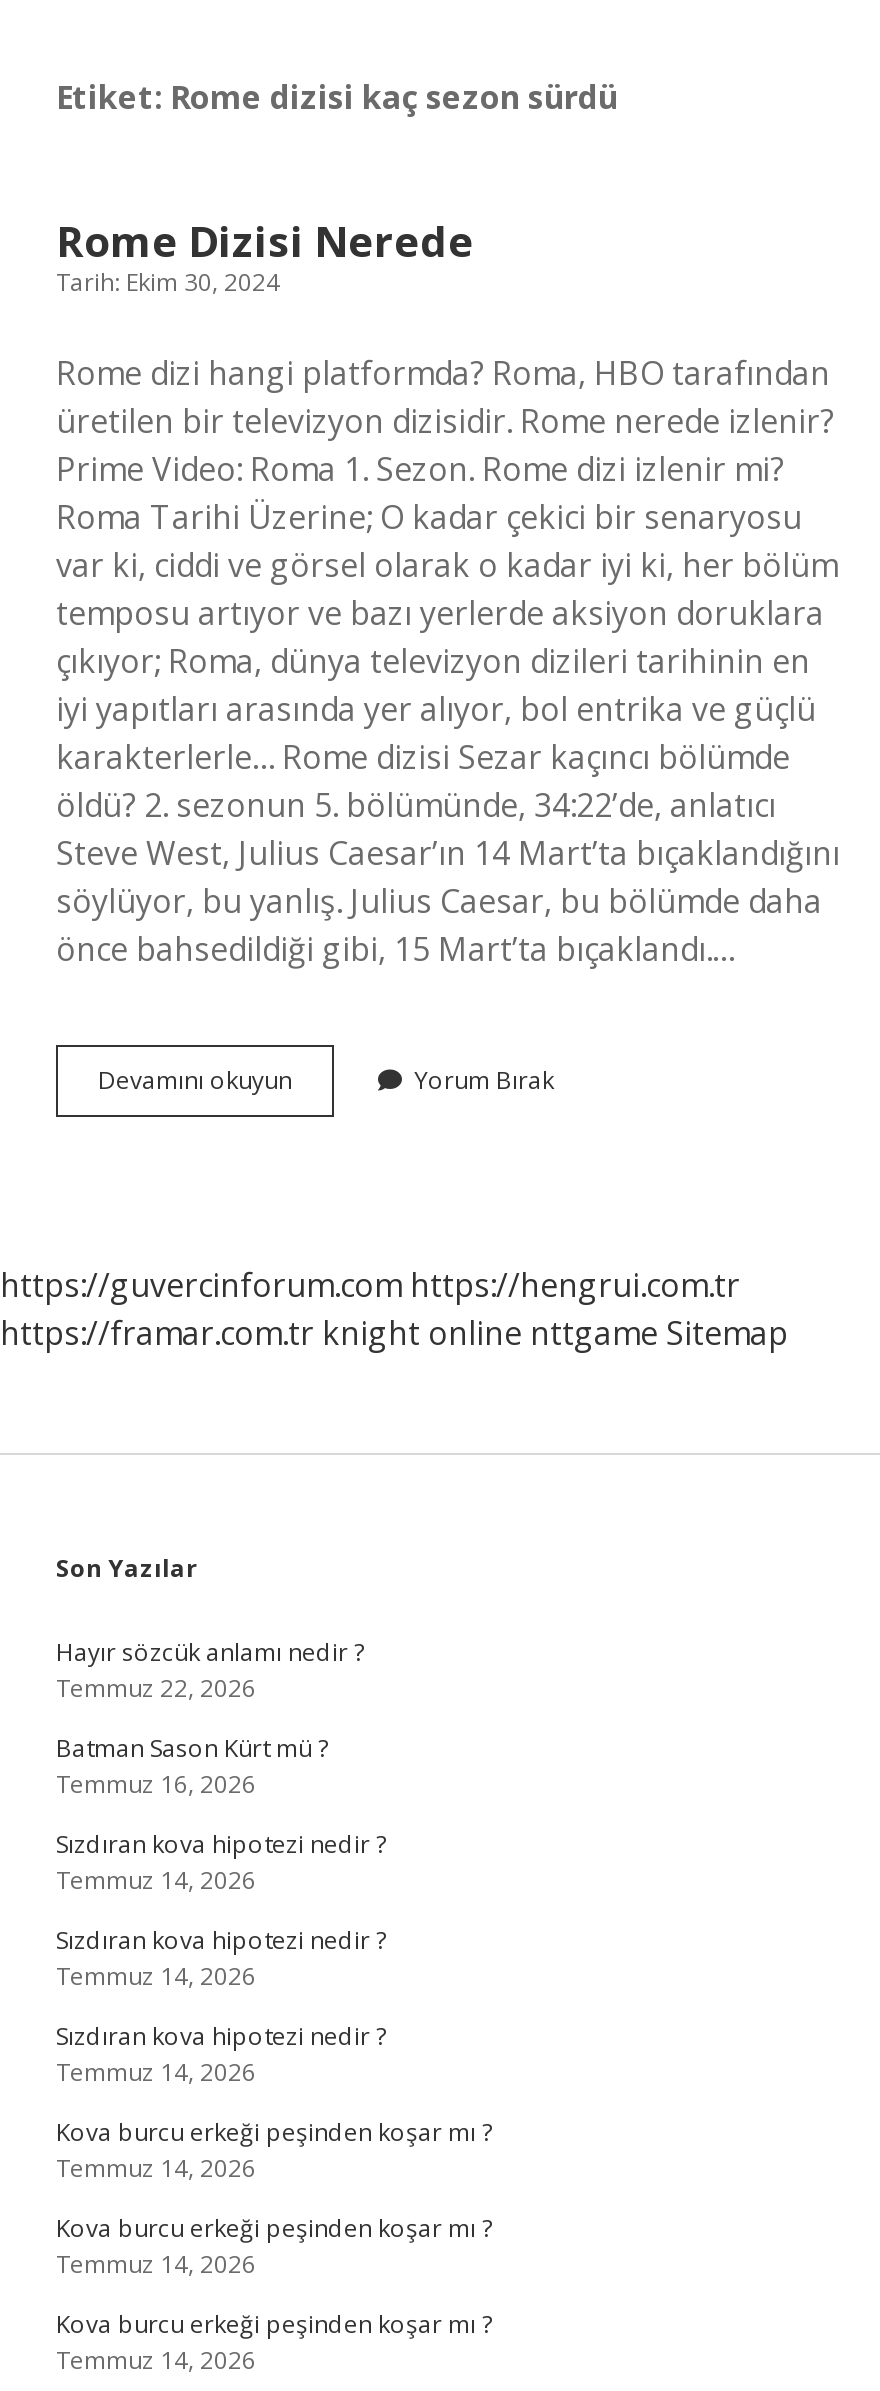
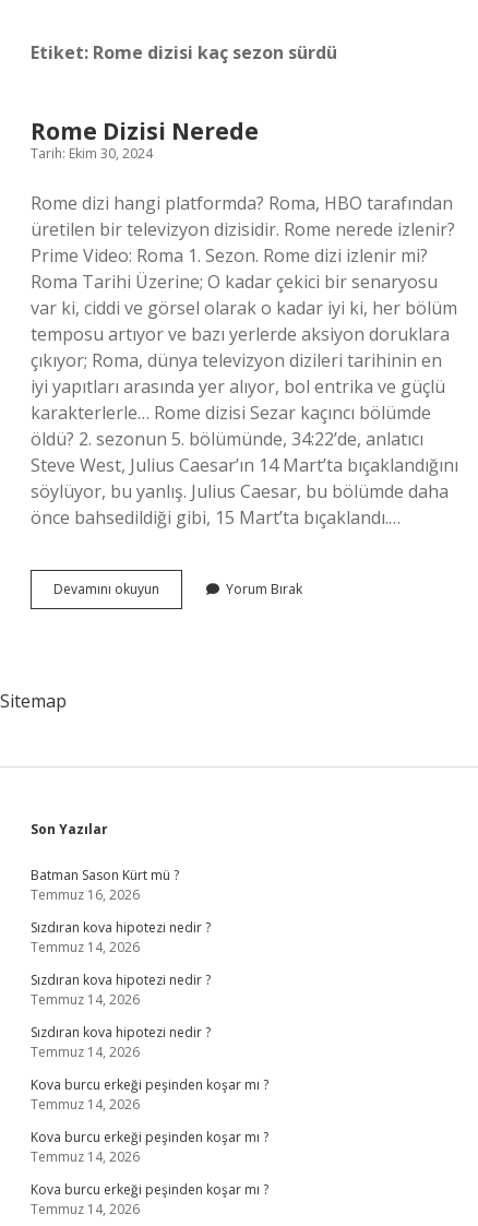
[0,1263,788,1355] https://guvercinforum.com https://hengrui.com.tr | https://framar.com.tr knight online nttgame Sitemap -> [0,689,67,713] Sitemap
[56,1635,364,1705] Hayır sözcük anlamı nedir ? | Temmuz 22, 2026 -> none

